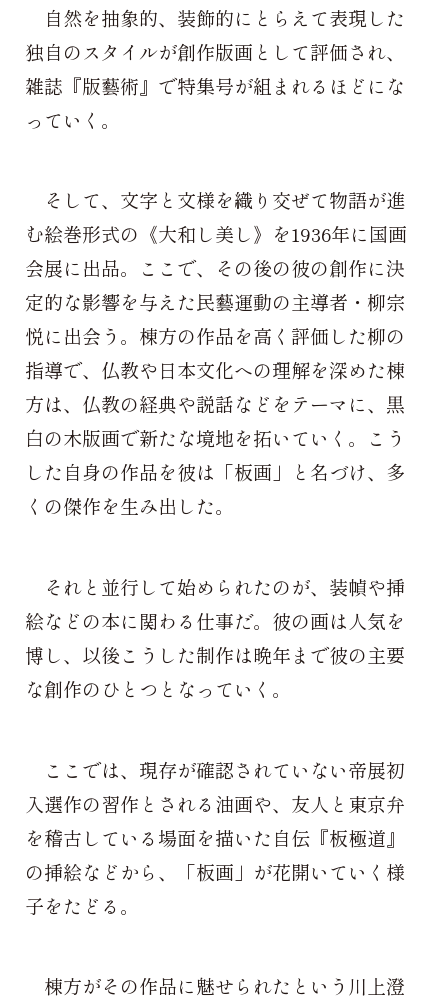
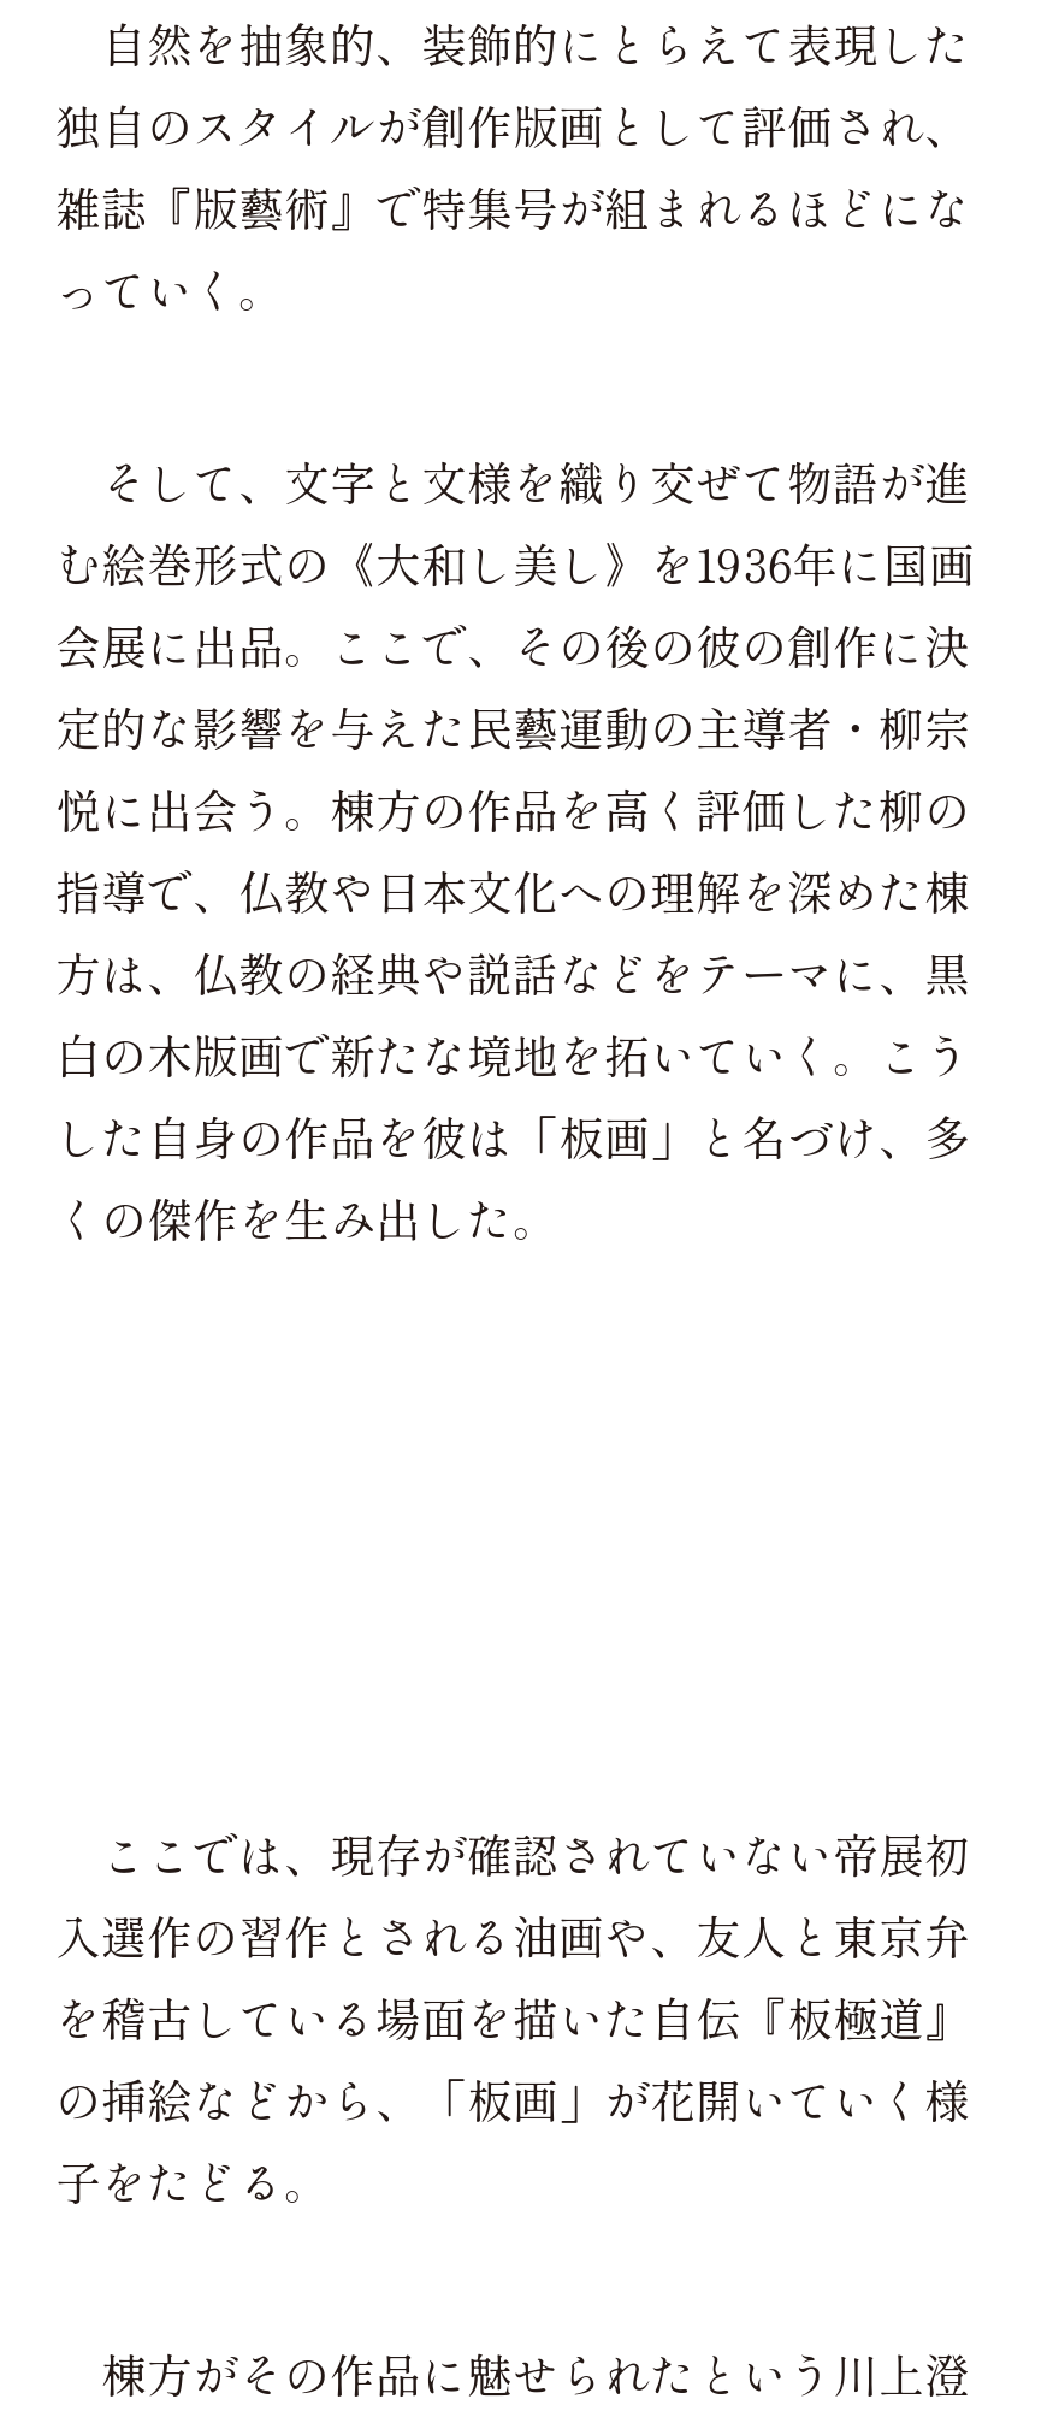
[25,573,405,703] それと並行して始められたのが、装幀や挿 | 絵などの本に関わる仕事だ。彼の画は人気を | 博し、以後こうした制作は晩年まで彼の主要 | な創作のひとつとなっていく。 -> none

